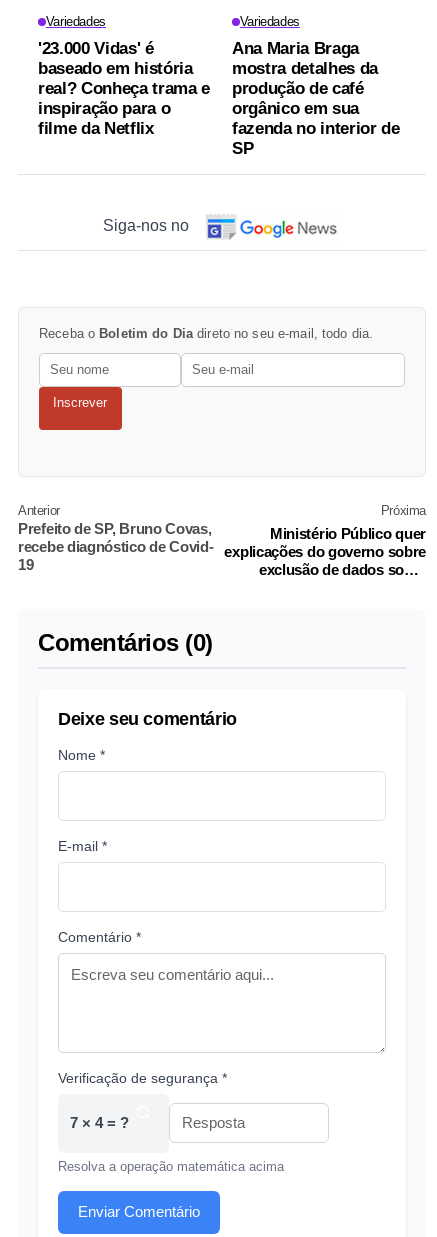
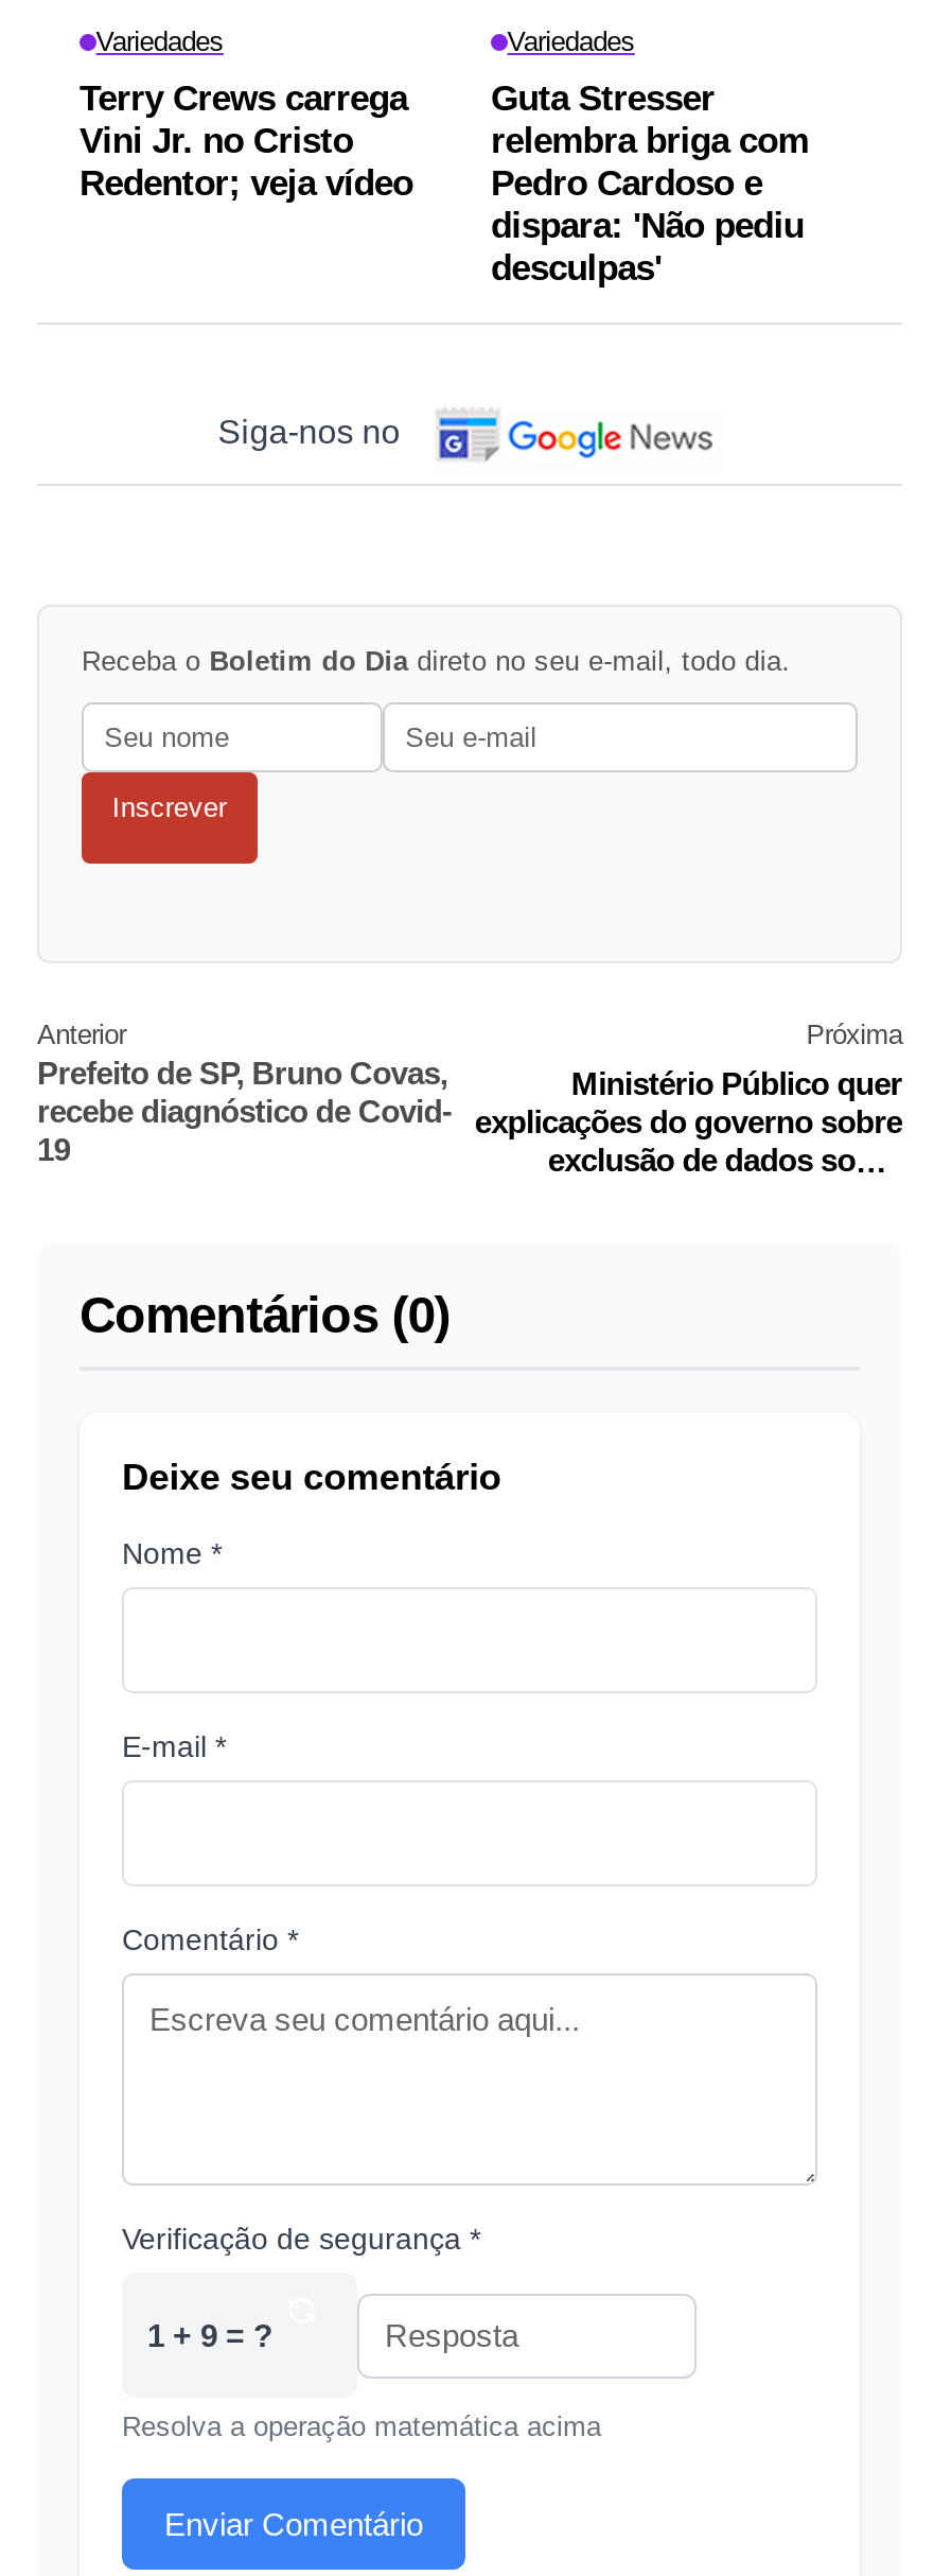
[38,39,210,138] '23.000 Vidas' é | baseado em história | real? Conheça trama e | inspiração para o | filme da Netflix -> [80,79,413,205] Terry Crews carrega | Vini Jr. no Cristo | Redentor; veja vídeo
[232,39,399,158] Ana Maria Braga | mostra detalhes da | produção de café | orgânico em sua | fazenda no interior de | SP -> [491,79,809,289] Guta Stresser | relembra briga com | Pedro Cardoso e | dispara: 'Não pediu | desculpas'
[70,1114,129,1131] 7 × 4 = ? -> [147,2318,272,2354] 1 + 9 = ?

